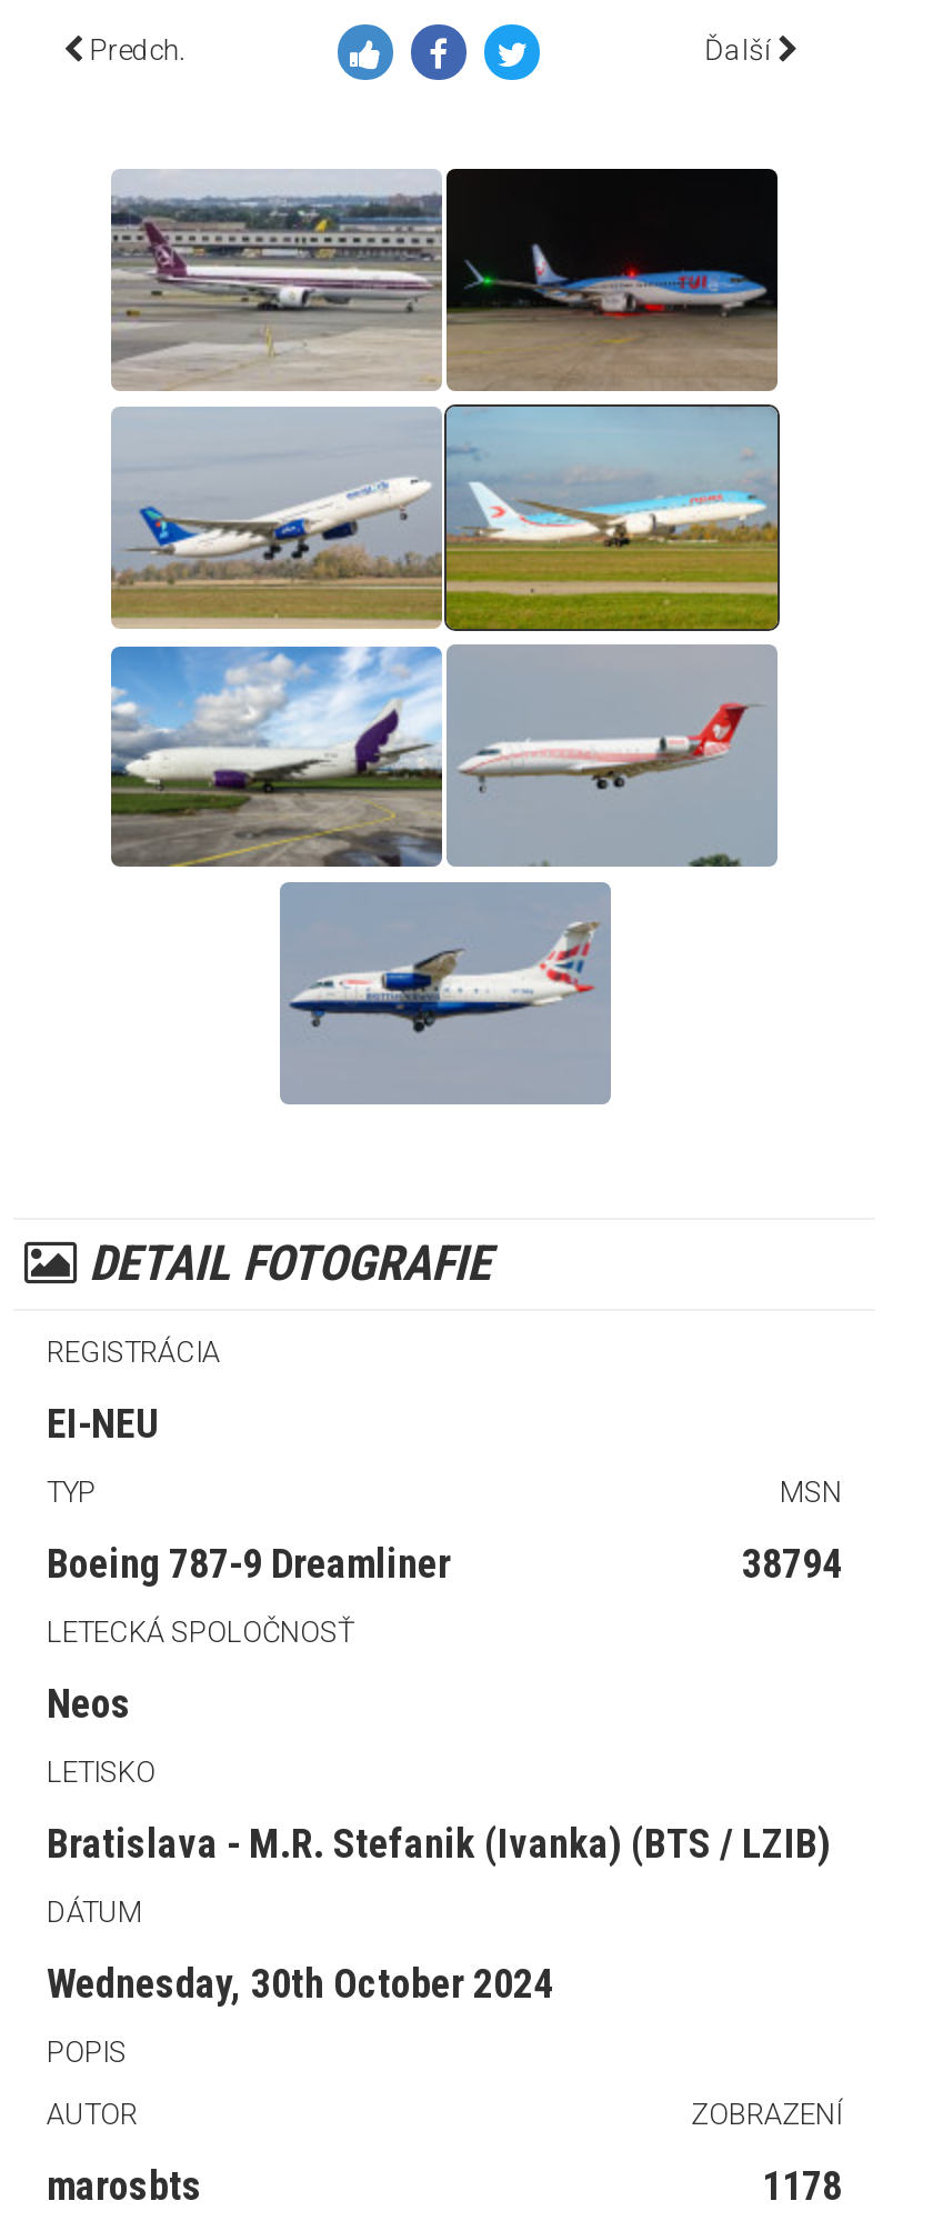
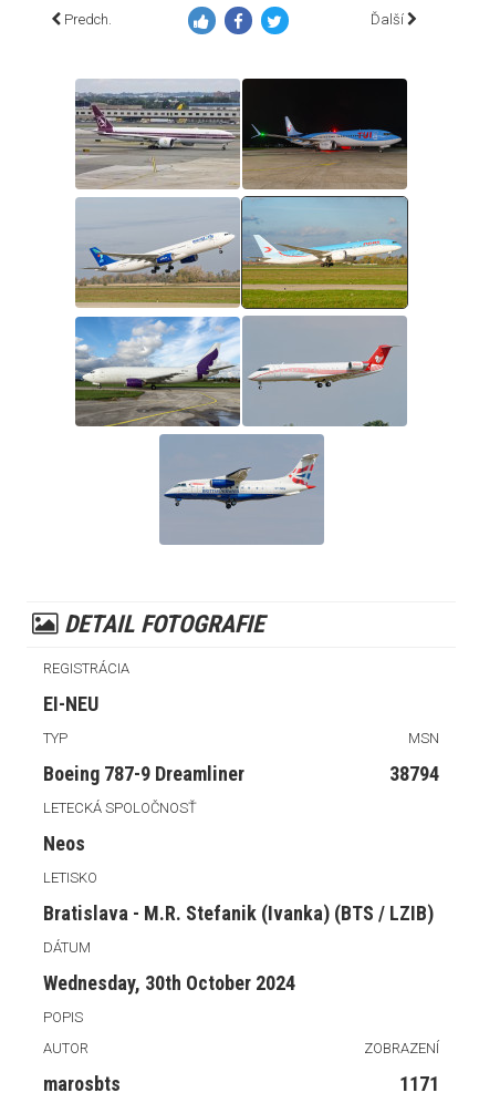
[762,2161,842,2208] 1178 -> [399,1072,439,1095] 1171

